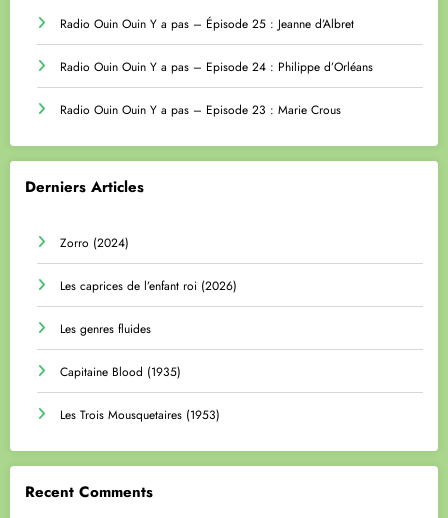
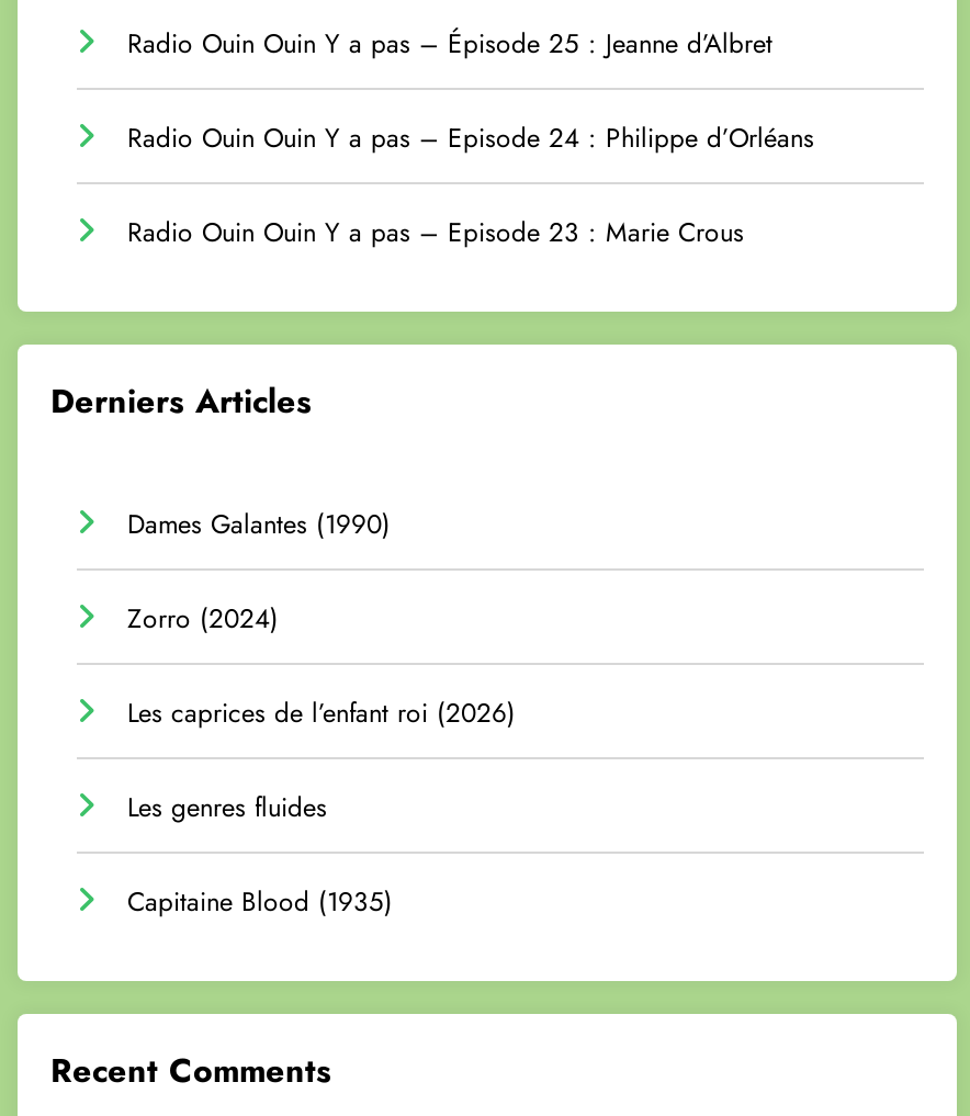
none -> [127,505,391,544] Dames Galantes (1990)
moved [60,234,237,381] -> [127,599,516,922]: Zorro (2024) | Les caprices de l’enfant roi (2026) | Les genres fluides | Capitaine Blood (1935)
[60,406,220,424] Les Trois Mousquetaires (1953) -> none

